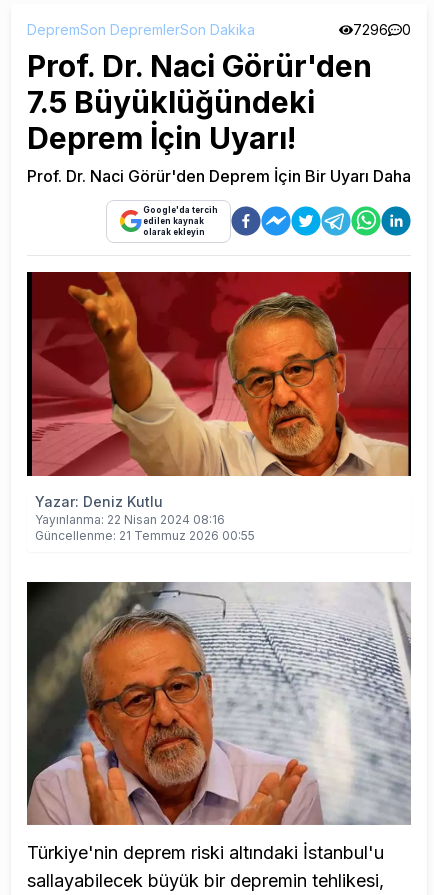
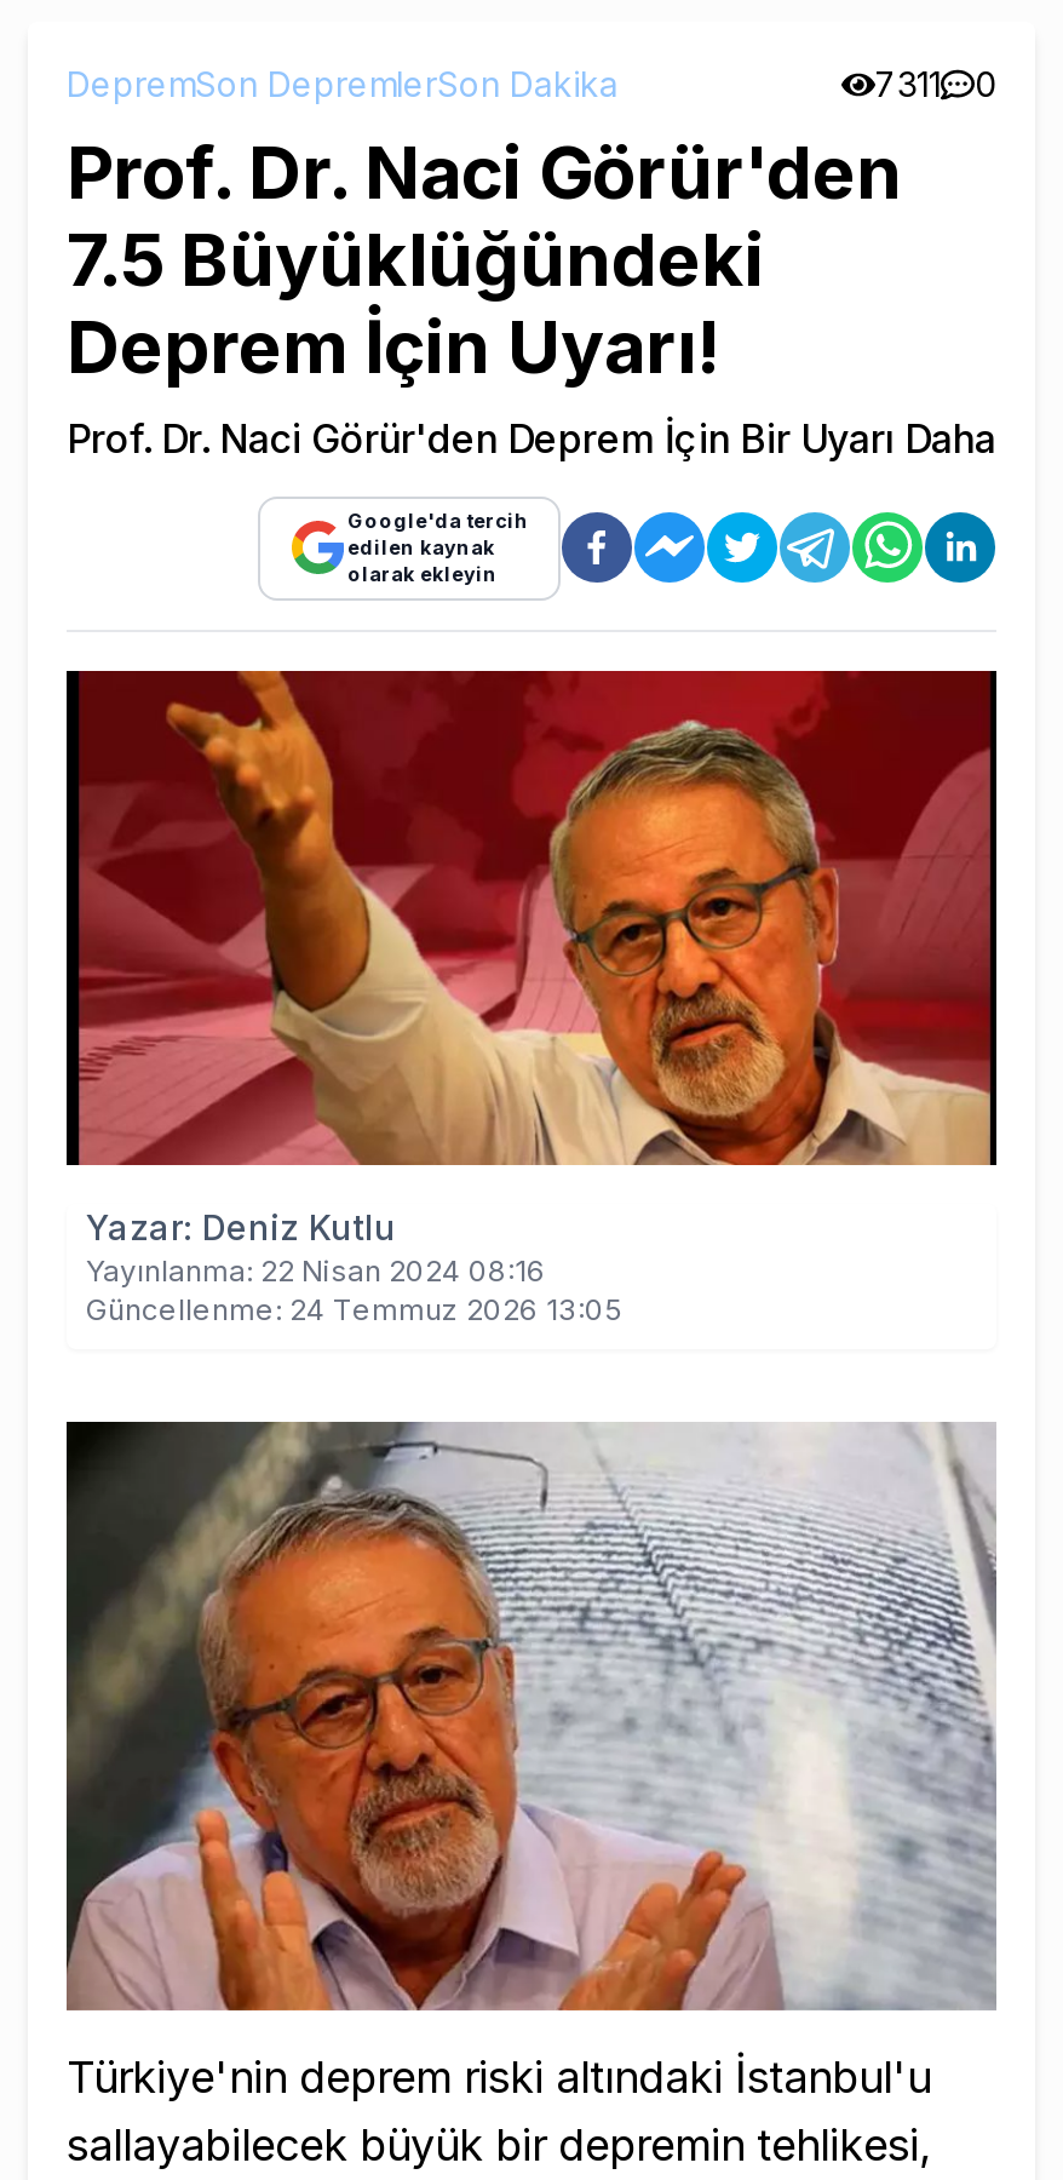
[353,21,411,38] 7296 0 -> [875,62,996,103] 7311 0
[35,528,255,543] Güncellenme: 21 Temmuz 2026 00:55 -> [86,1292,621,1328] Güncellenme: 24 Temmuz 2026 13:05

